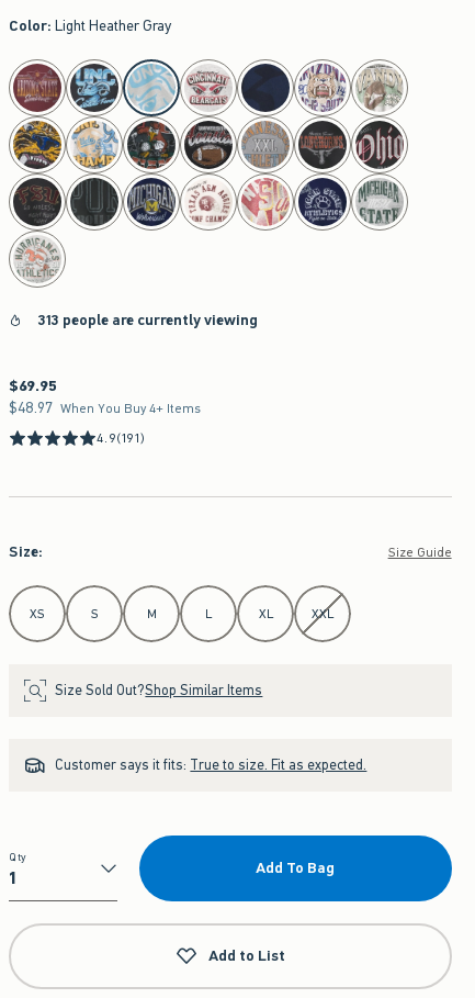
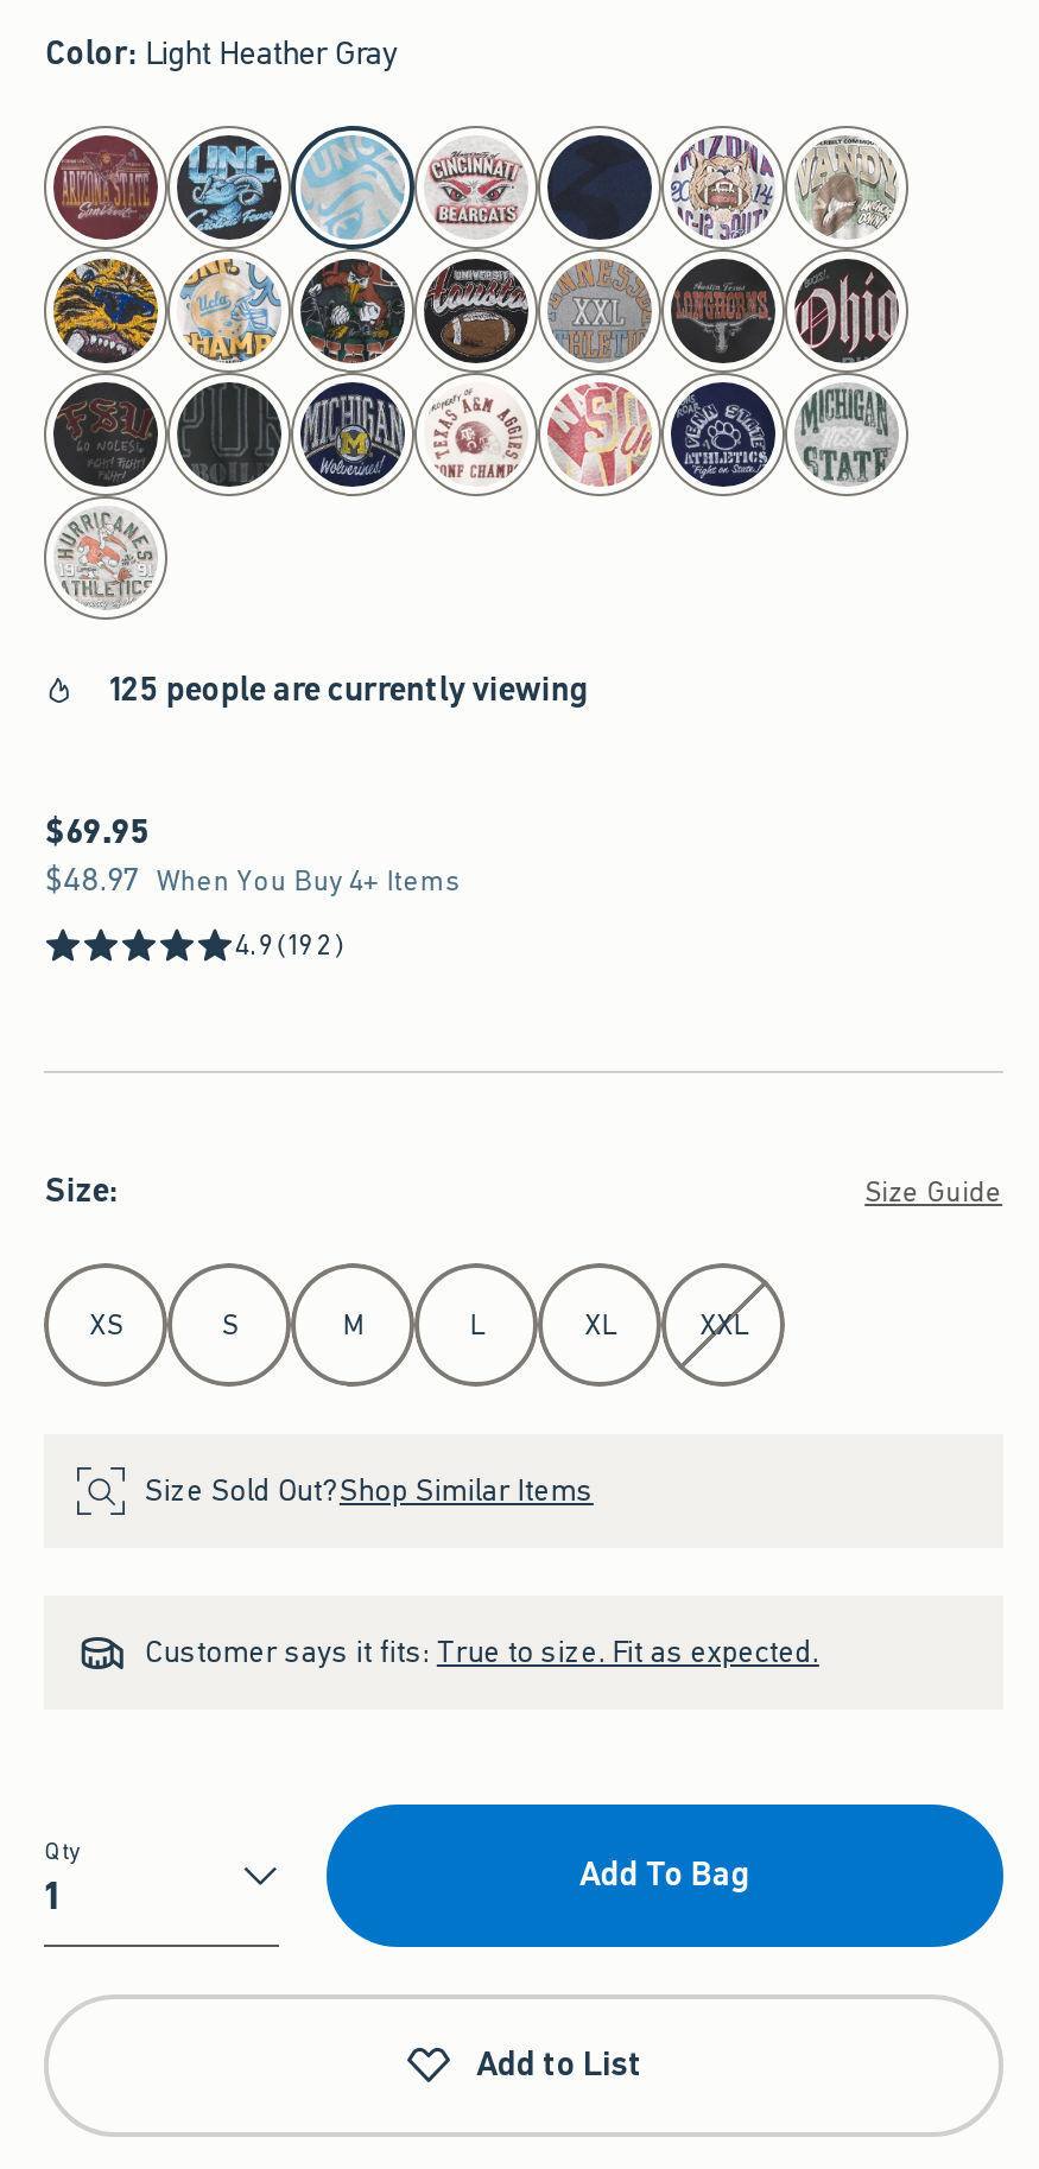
[39,310,258,330] 313 people are currently viewing -> [109,667,589,712] 125 people are currently viewing
[97,429,145,447] 4.9 (191) -> [235,926,346,964] 4.9 (192)

